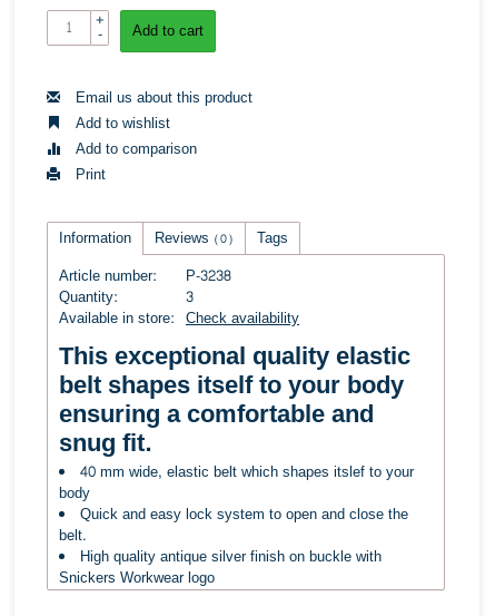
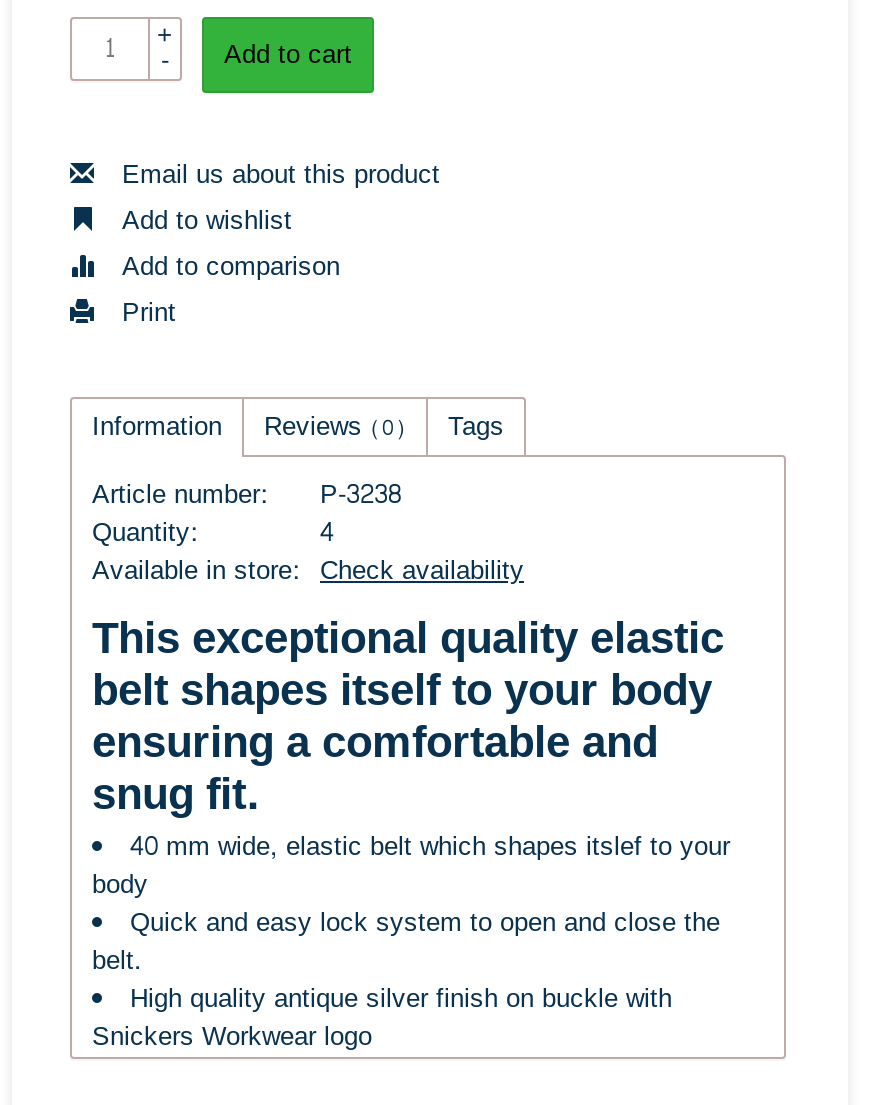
[186,284,194,311] 3 -> [320,509,334,557] 4

